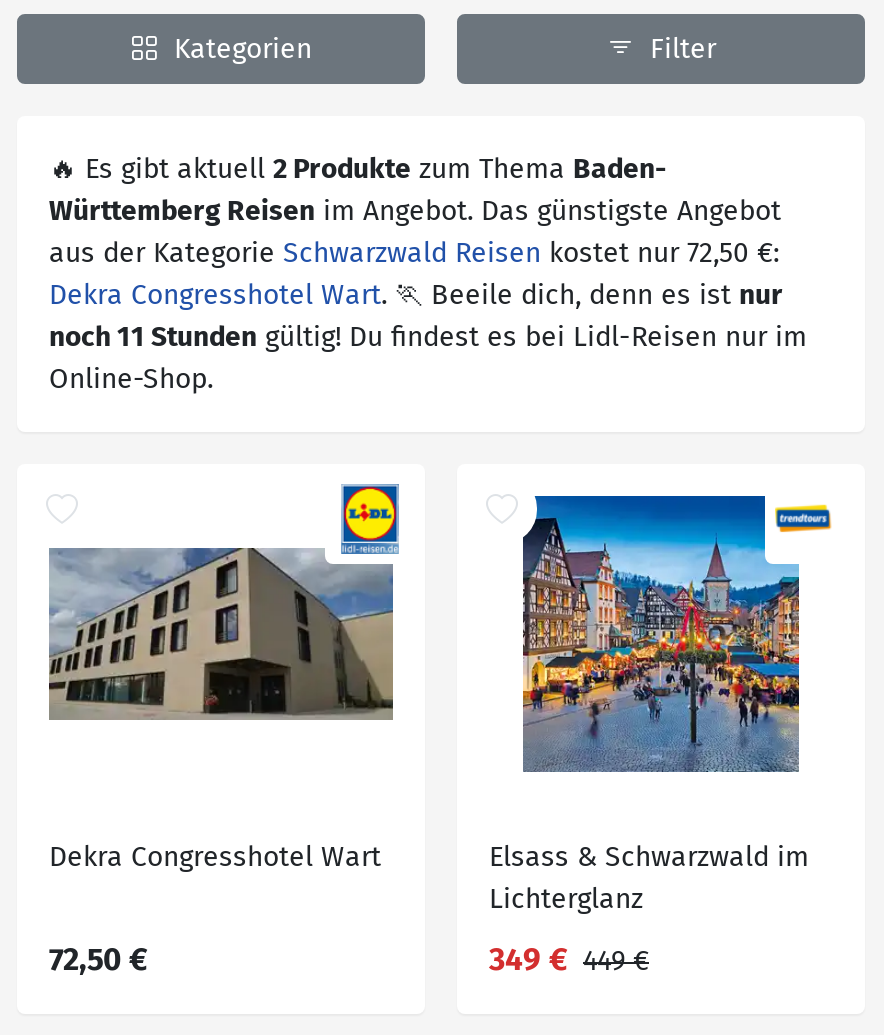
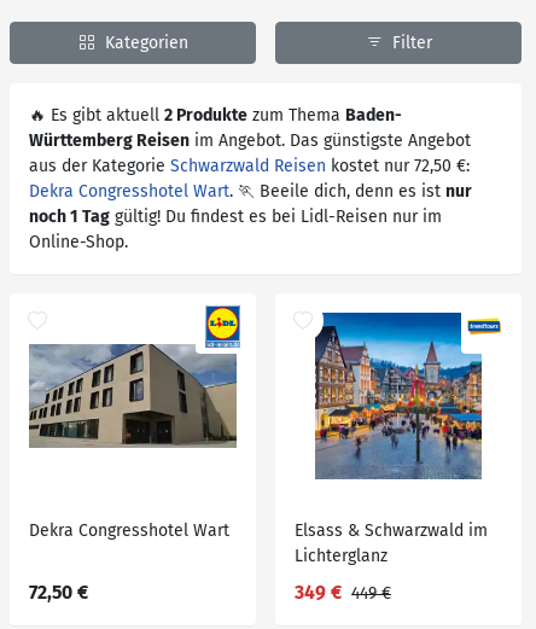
[49,320,807,354] noch 11 Stunden gültig! Du findest es bei Lidl-Reisen nur im -> [29,206,442,227] noch 1 Tag gültig! Du findest es bei Lidl-Reisen nur im

